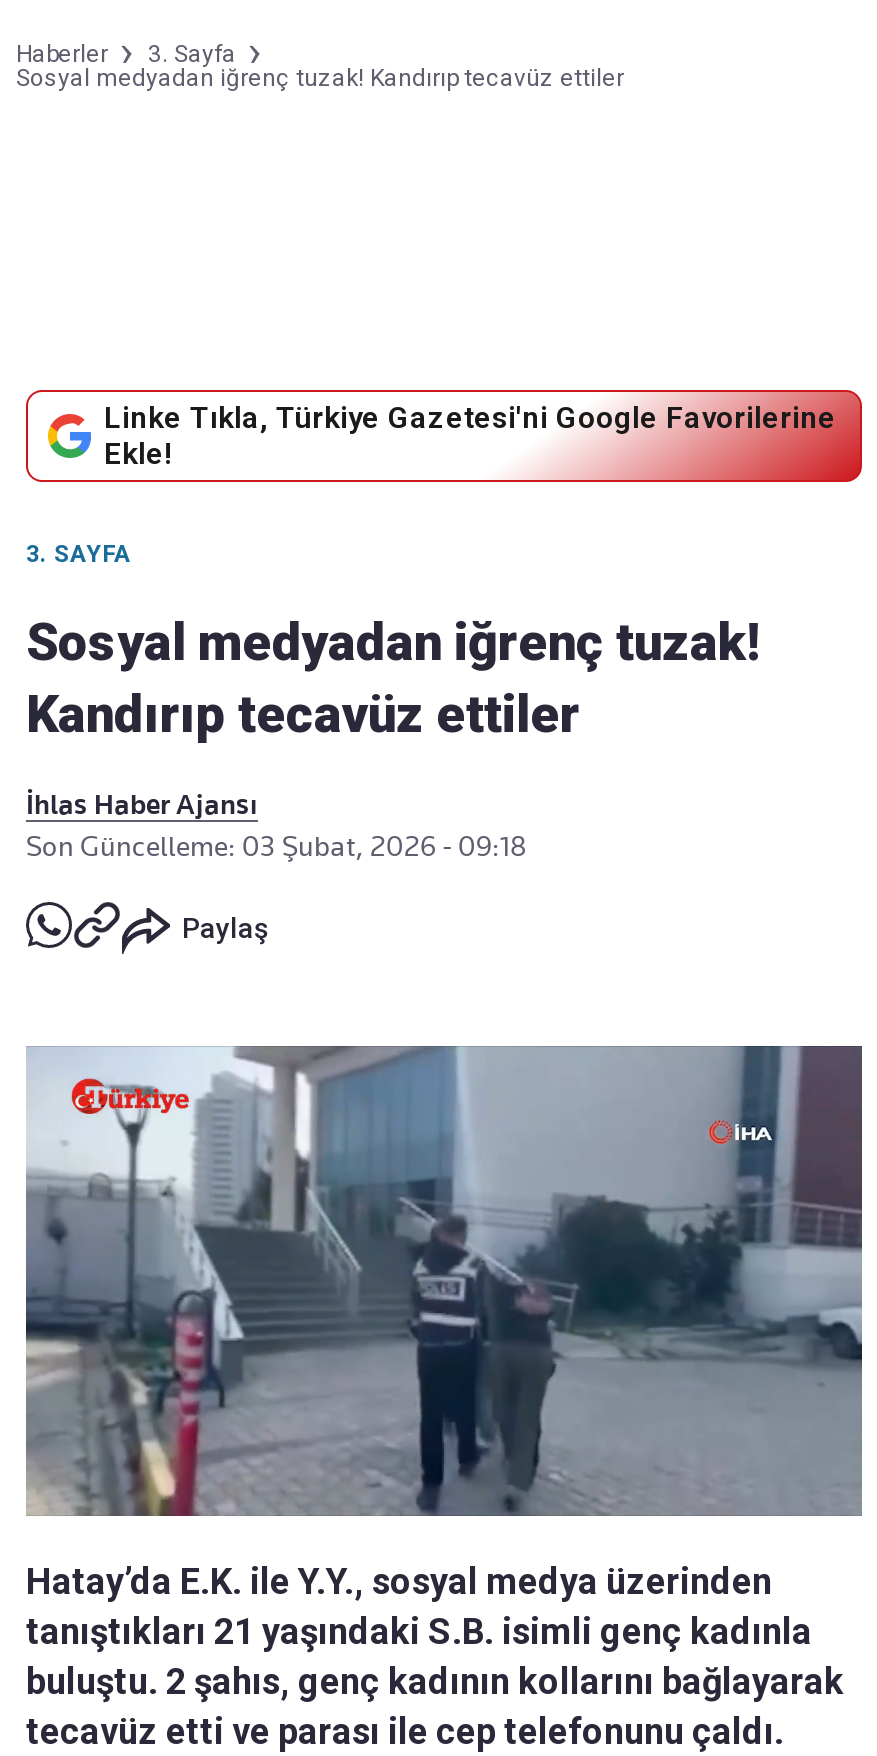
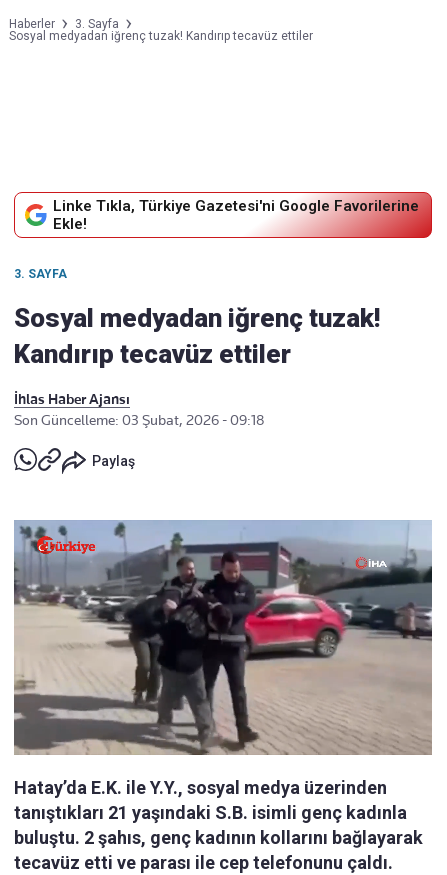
[24,1046,864,1516] [image] -> [13,520,432,755] [image]

